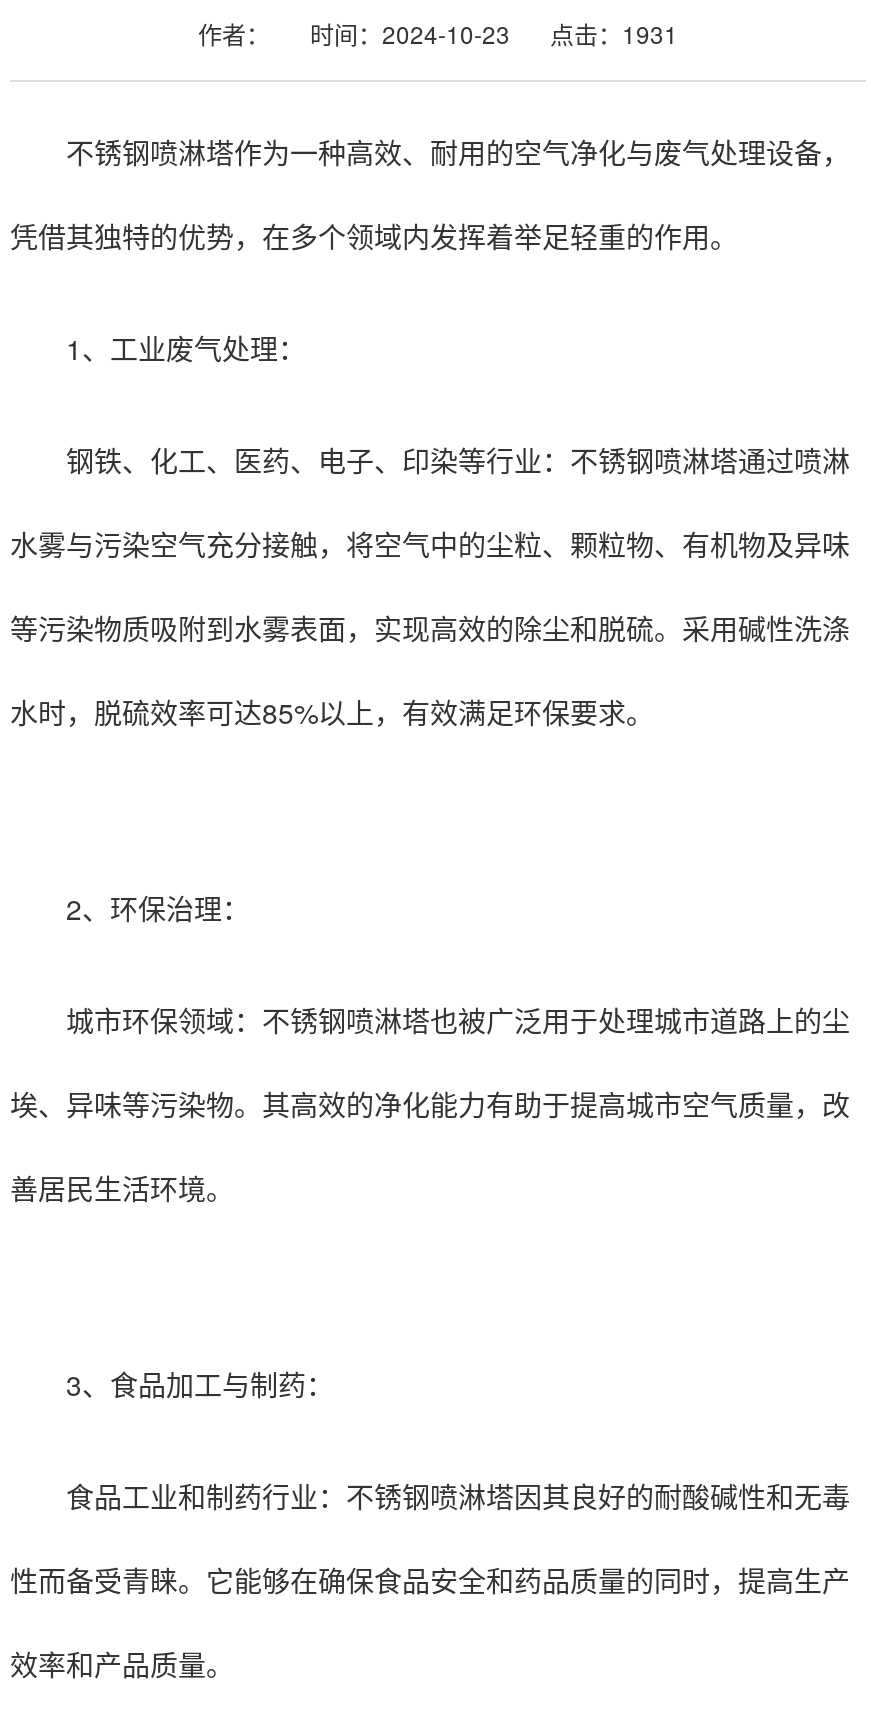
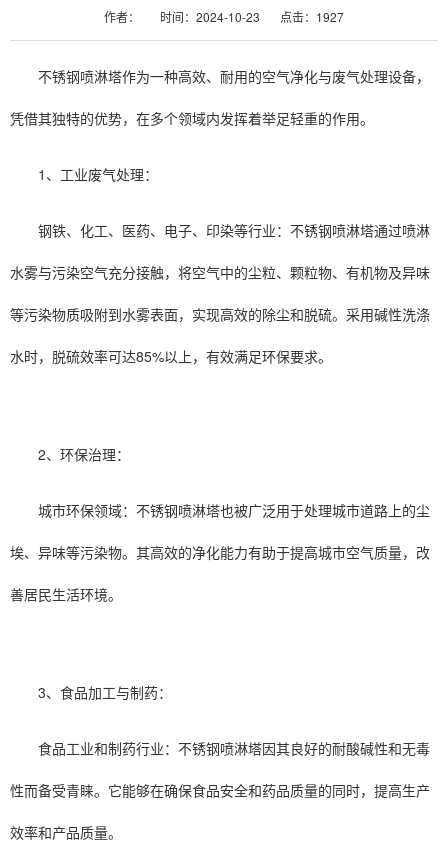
[198,16,678,50] 作者： 时间：2024-10-23 点击：1931 -> [104,8,344,25] 作者： 时间：2024-10-23 点击：1927

